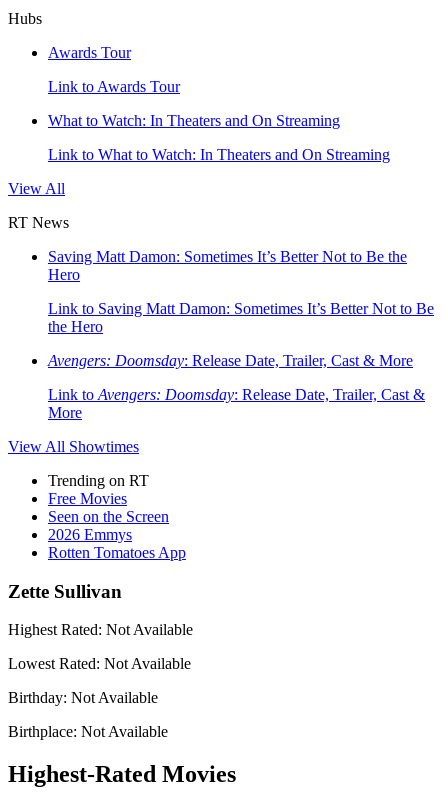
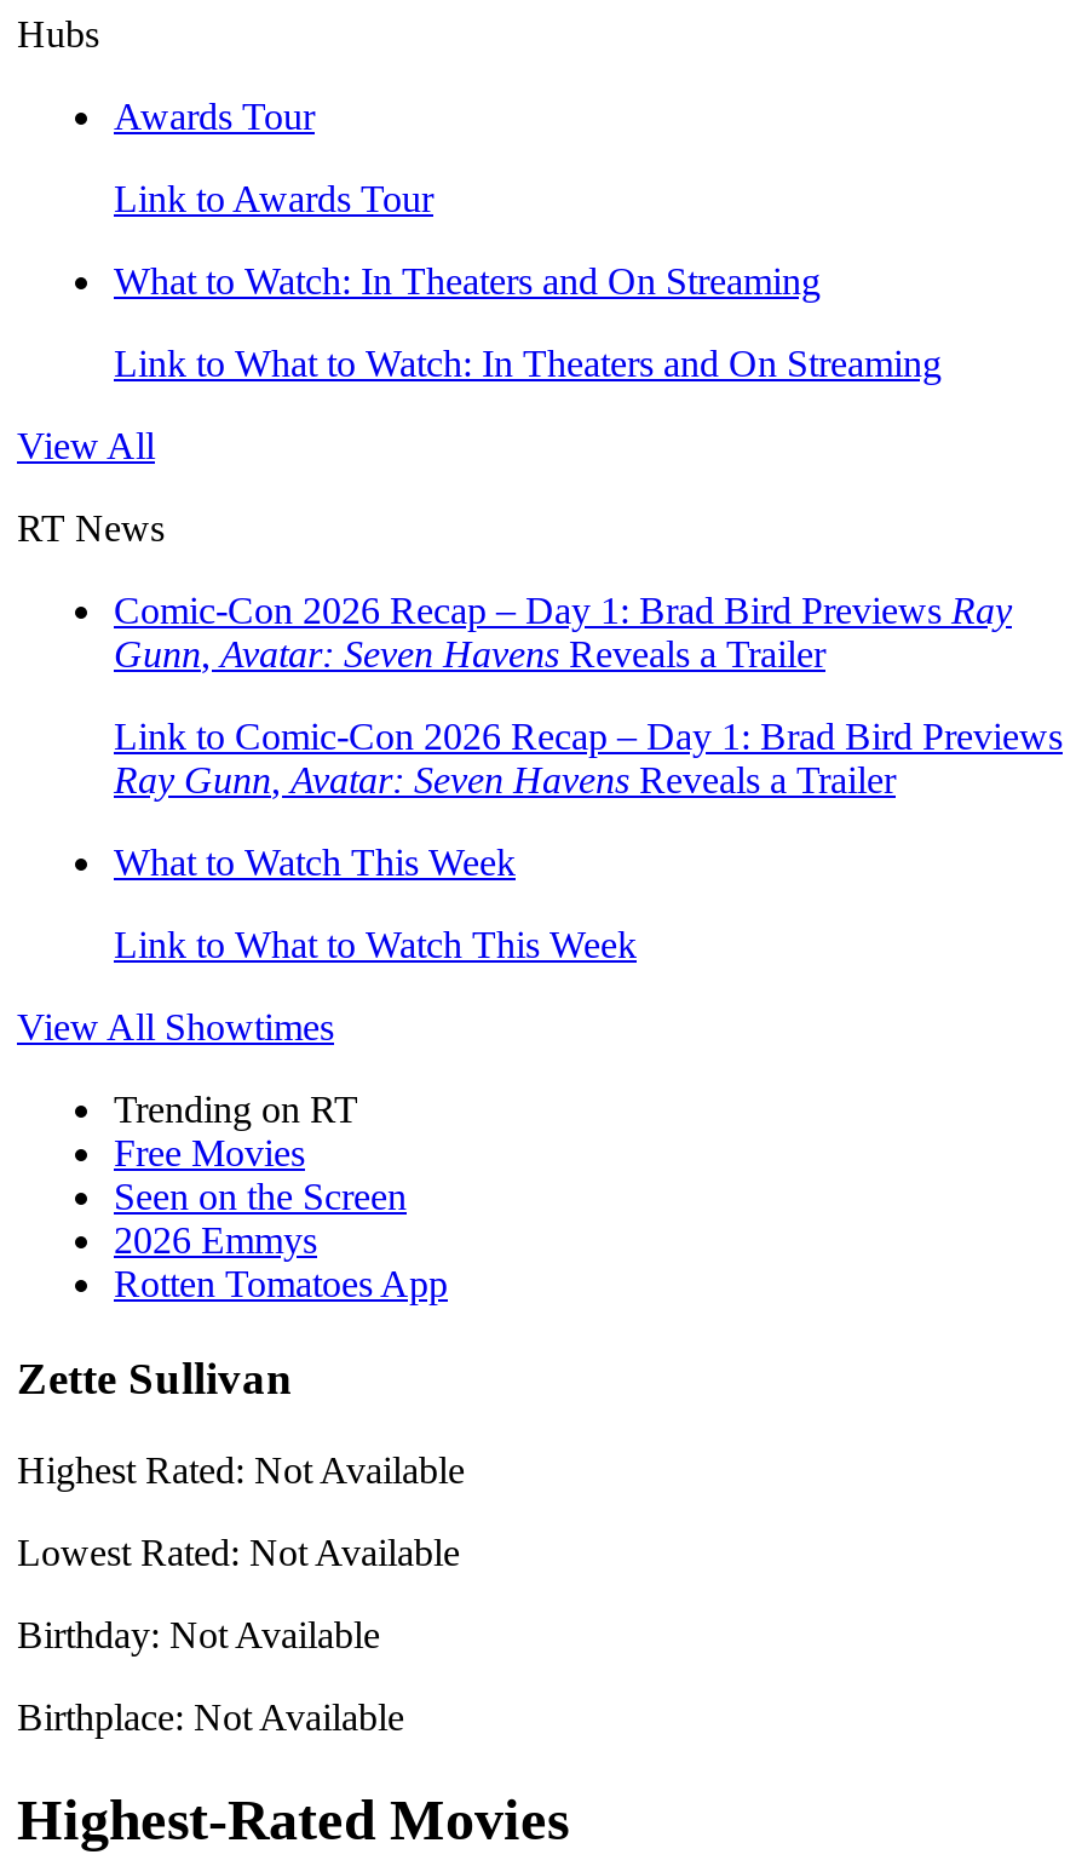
[48,248,407,283] Saving Matt Damon: Sometimes It’s Better Not to Be the | Hero -> [114,590,1012,674] Comic-Con 2026 Recap – Day 1: Brad Bird Previews Ray | Gunn, Avatar: Seven Havens Reveals a Trailer
[48,300,434,335] Link to Saving Matt Damon: Sometimes It’s Better Not to Be | the Hero -> [114,716,1063,800] Link to Comic-Con 2026 Recap – Day 1: Brad Bird Previews | Ray Gunn, Avatar: Seven Havens Reveals a Trailer
[48,352,413,369] Avengers: Doomsday: Release Date, Trailer, Cast & More -> [114,842,516,883] What to Watch This Week
[48,386,425,421] Link to Avengers: Doomsday: Release Date, Trailer, Cast & | More -> [114,924,637,965] Link to What to Watch This Week

